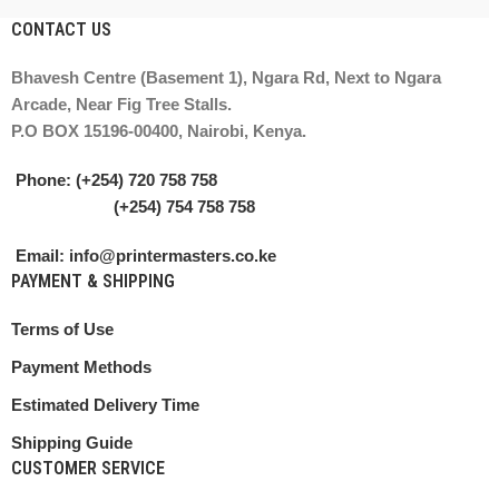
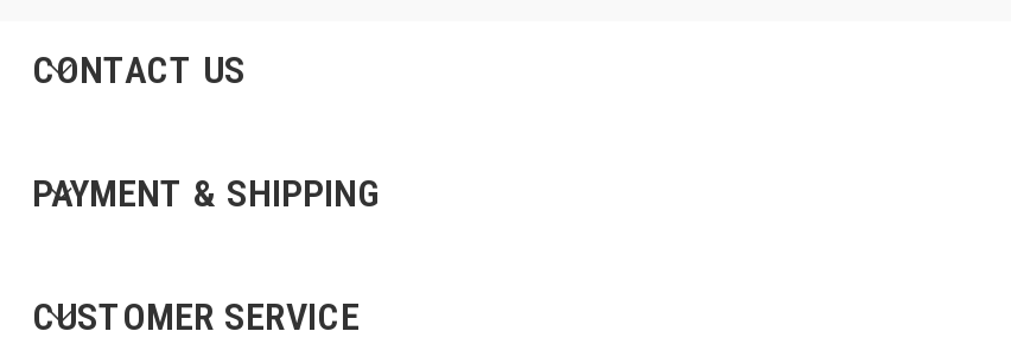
[11,68,441,265] Bhavesh Centre (Basement 1), Ngara Rd, Next to Ngara | Arcade, Near Fig Tree Stalls. | P.O BOX 15196-00400, Nairobi, Kenya. | Phone: (+254) 720 758 758 | (+254) 754 758 758 | Email: info@printermasters.co.ke -> none
[11,320,199,452] Terms of Use | Payment Methods | Estimated Delivery Time | Shipping Guide -> none

